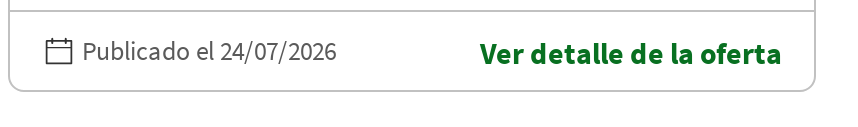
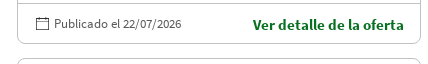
[82,34,336,68] Publicado el 24/07/2026 -> [54,15,181,32] Publicado el 22/07/2026

